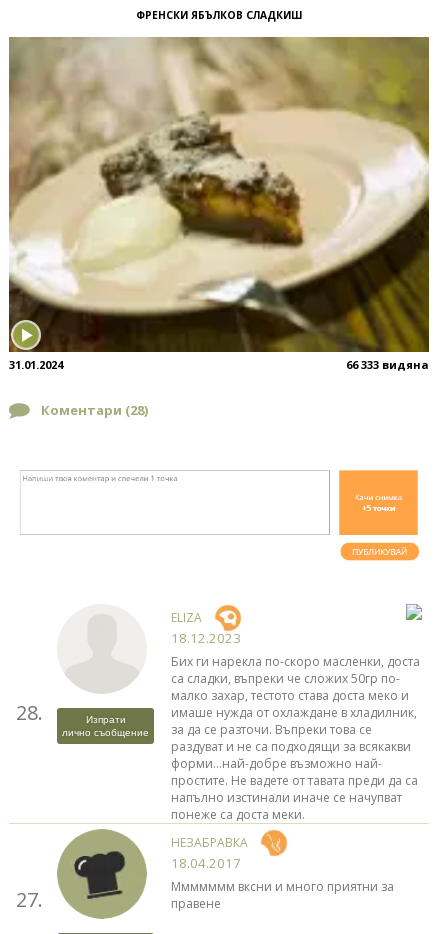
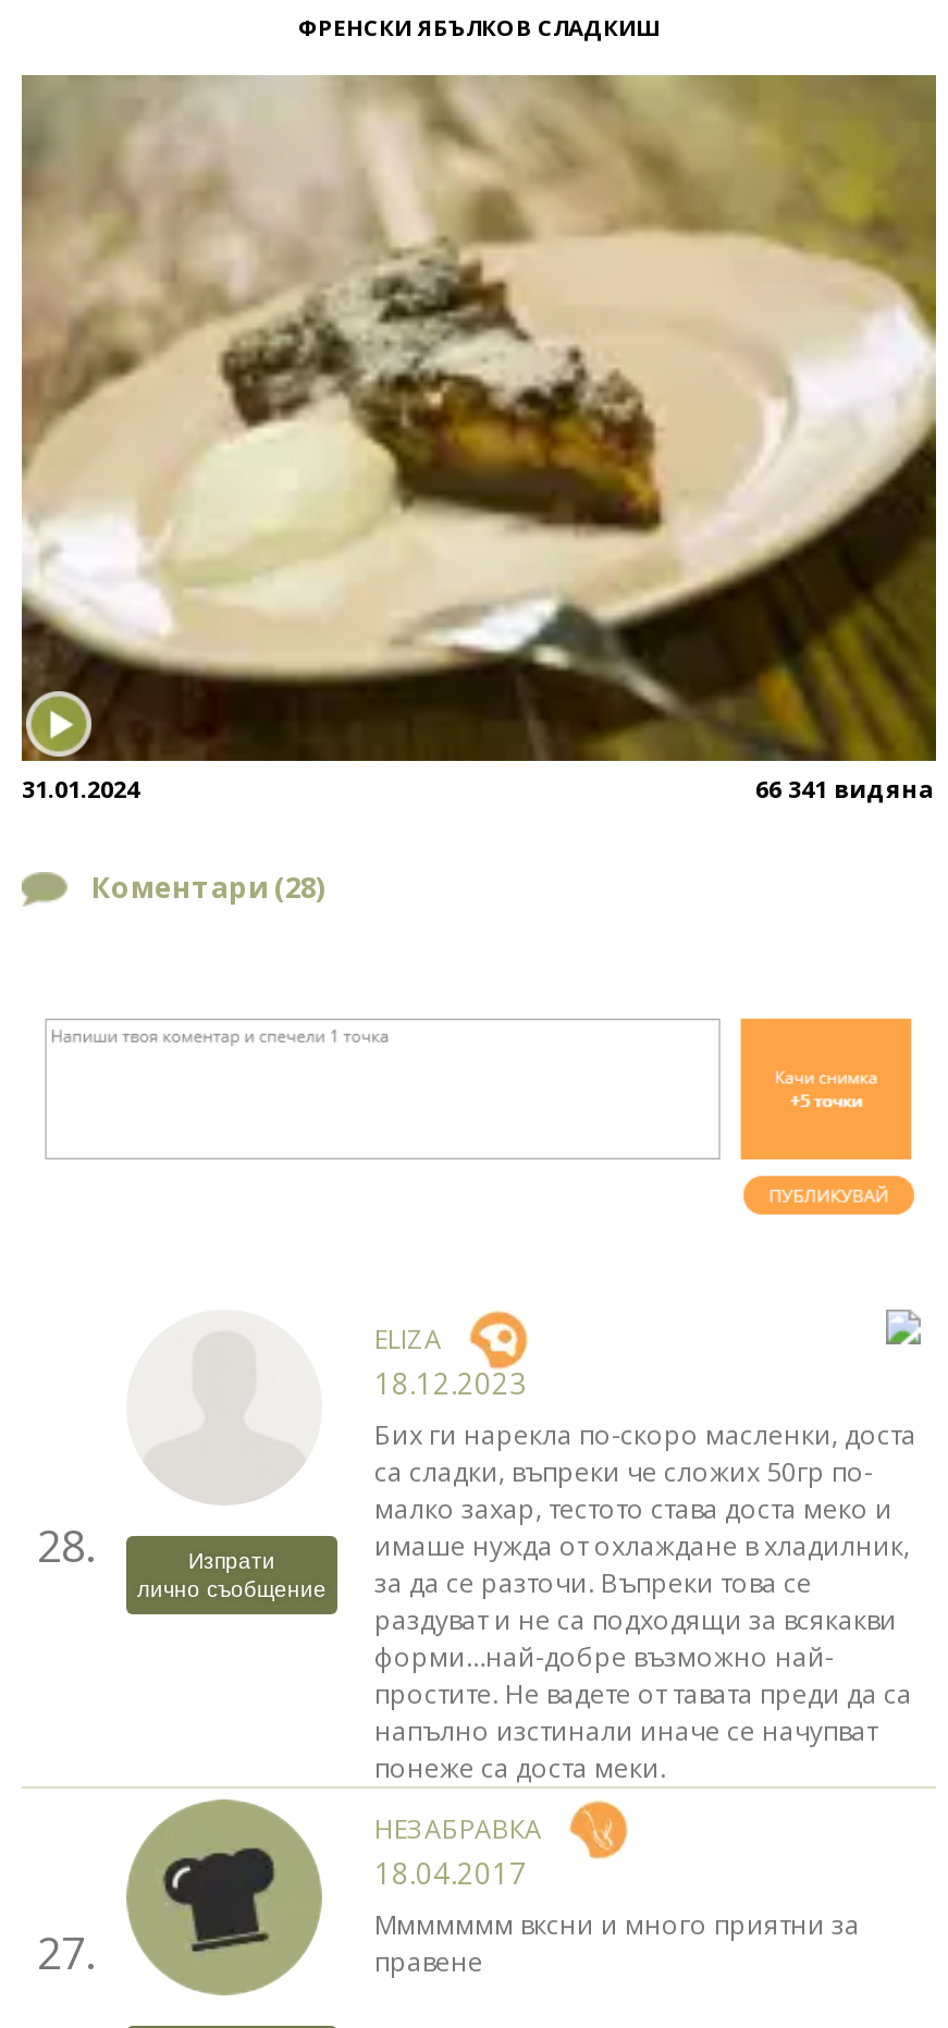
[346,357,429,372] 66 333 видяна -> [755,771,936,804] 66 341 видяна

